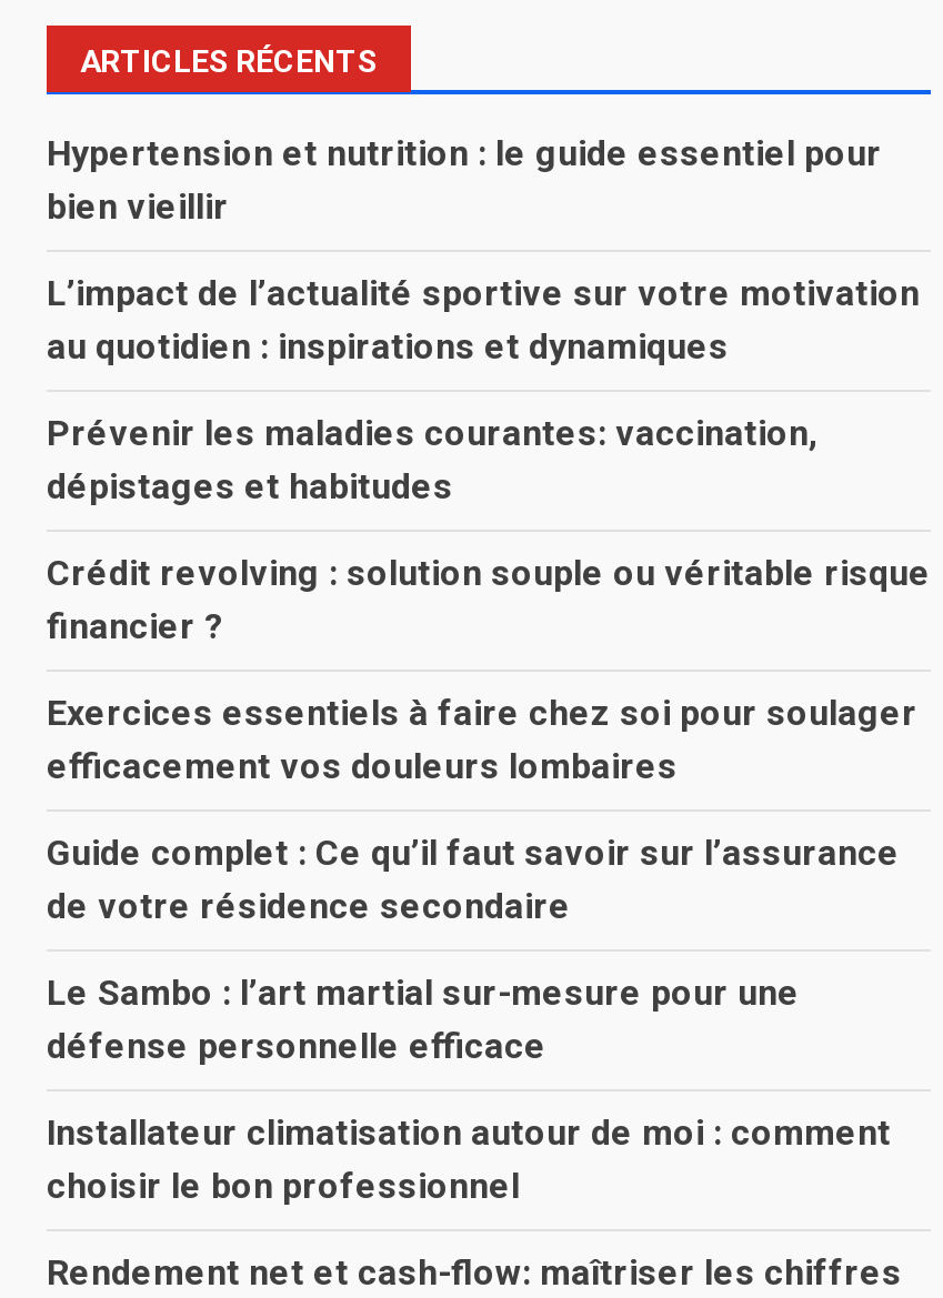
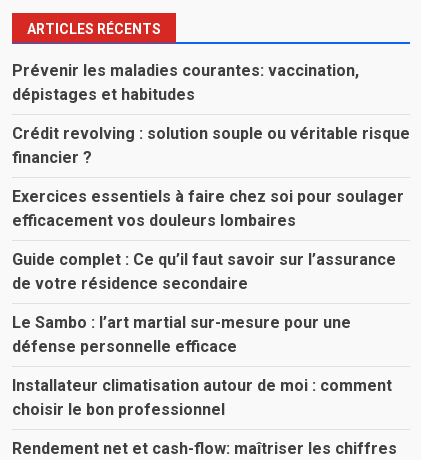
[47,131,920,366] Hypertension et nutrition : le guide essentiel pour | bien vieillir | L’impact de l’actualité sportive sur votre motivation | au quotidien : inspirations et dynamiques -> none

